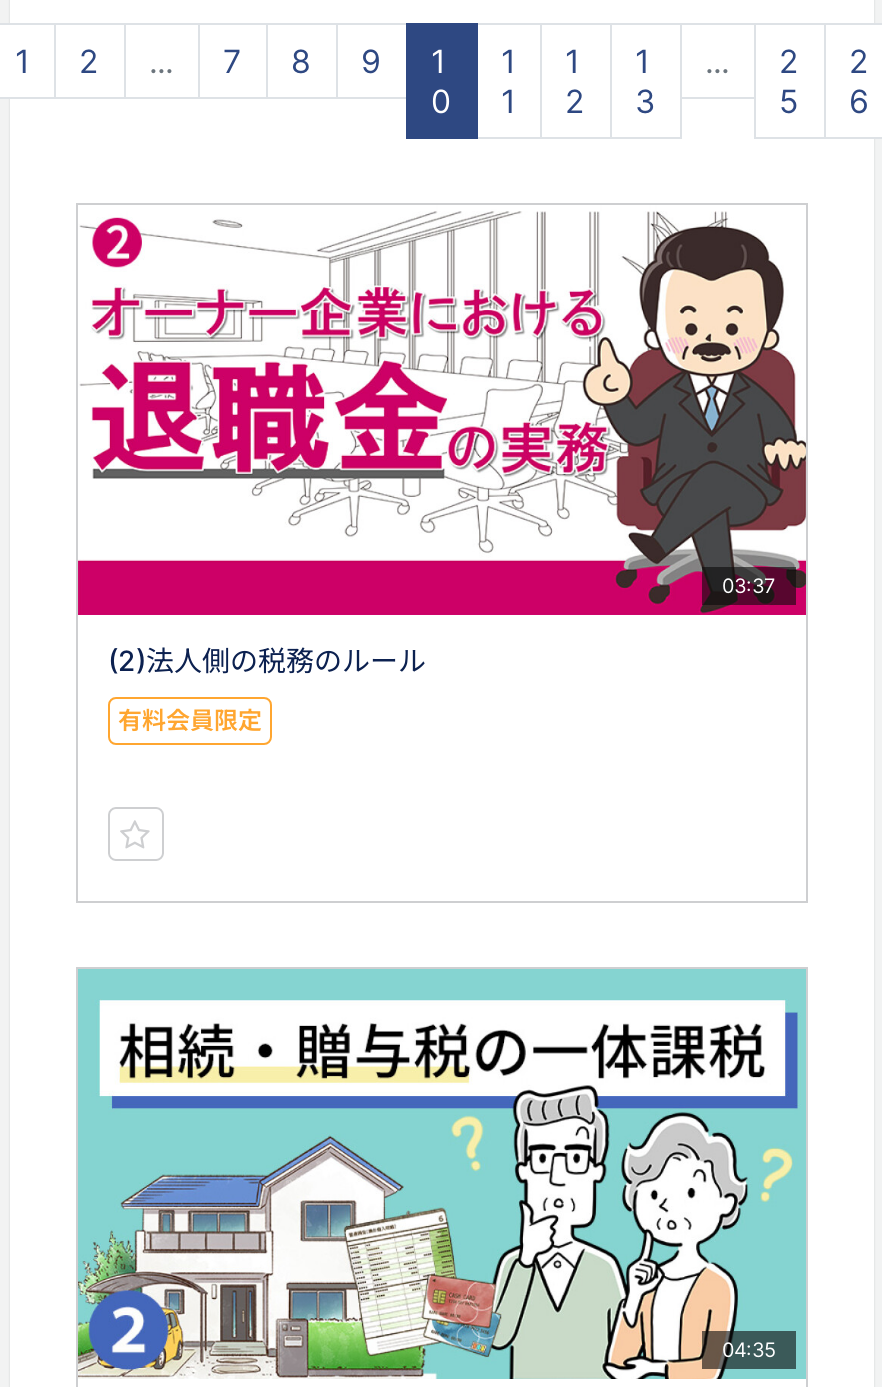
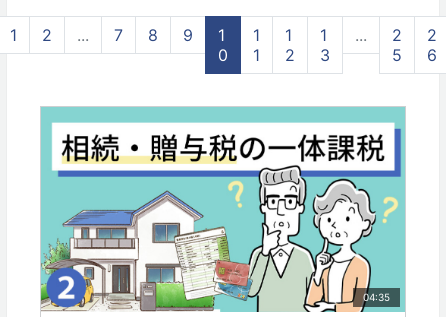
[76,211,808,735] [image] | 03:37 | (2)法人側の税務のルール | 有料会員限定 -> none

